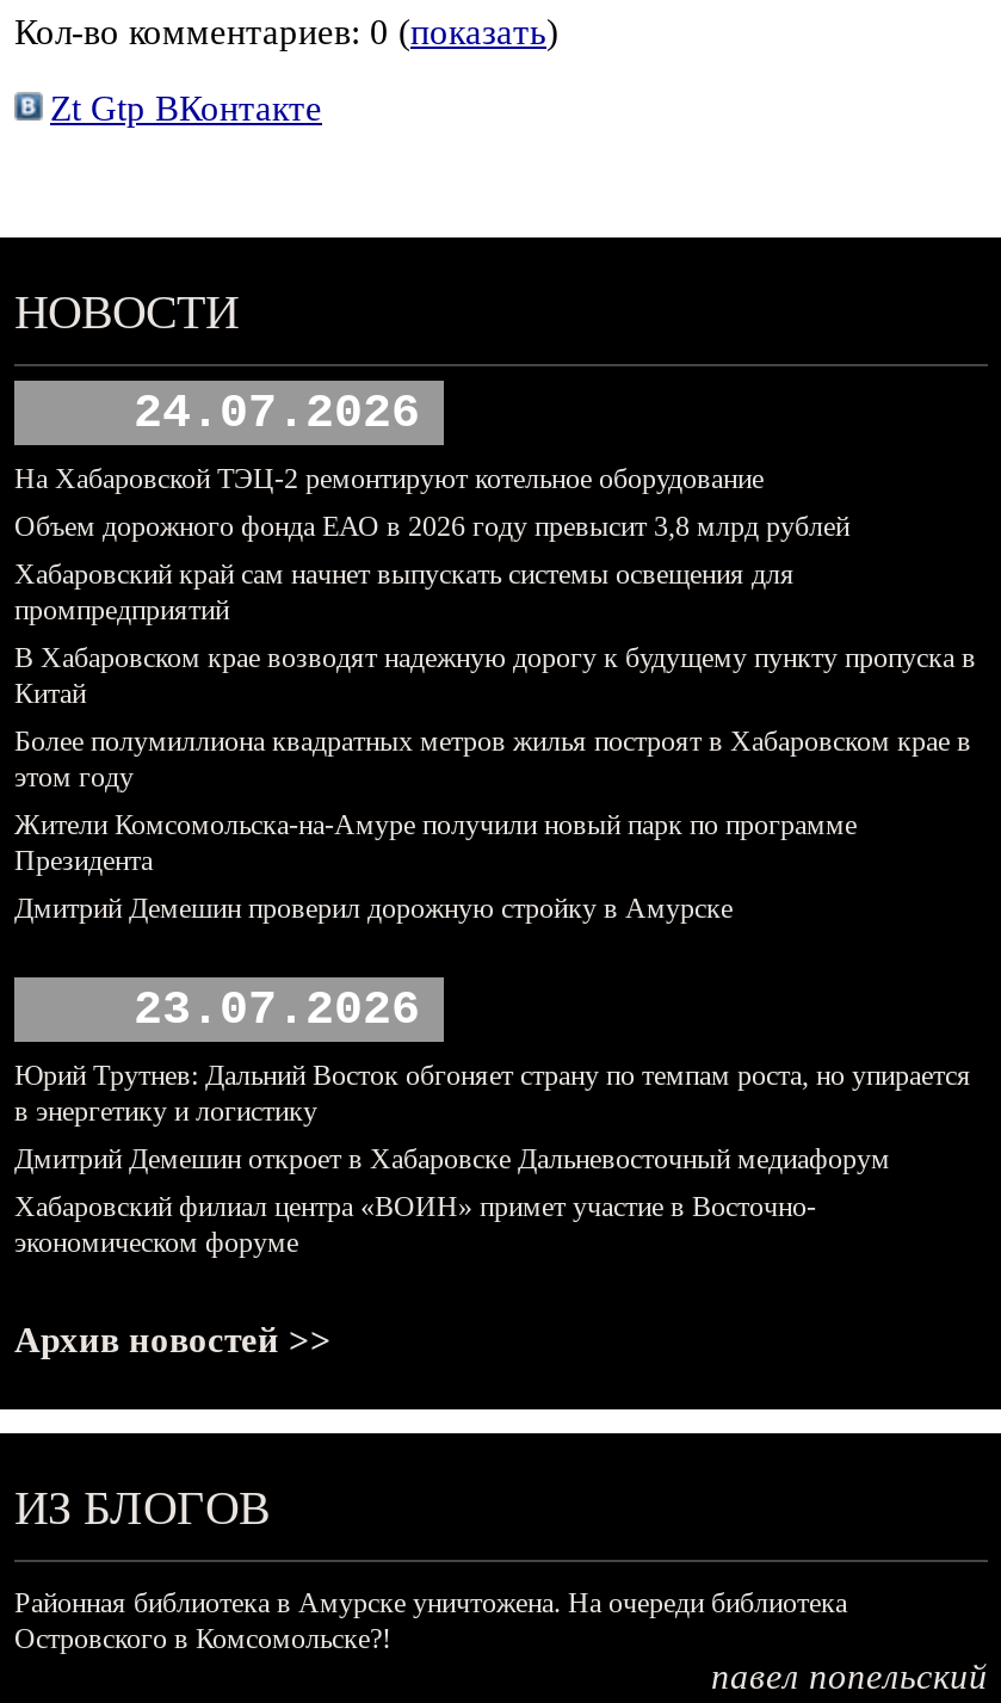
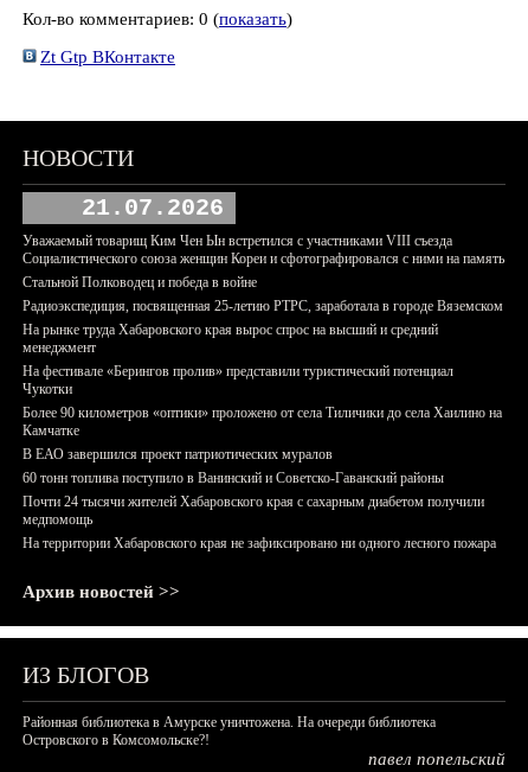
[14,385,976,1259] 24.07.2026 | На Хабаровской ТЭЦ-2 ремонтируют котельное оборудование | Объем дорожного фонда ЕАО в 2026 году превысит 3,8 млрд рублей | Хабаровский край сам начнет выпускать системы освещения для | промпредприятий | В Хабаровском крае возводят надежную дорогу к будущему пункту пропуска в | Китай | Более полумиллиона квадратных метров жилья построят в Хабаровском крае в | этом году | Жители Комсомольска-на-Амуре получили новый парк по программе | Президента | Дмитрий Демешин проверил дорожную стройку в Амурске | 23.07.2026 | Юрий Трутнев: Дальний Восток обгоняет страну по темпам роста, но упирается | в энергетику и логистику | Дмитрий Демешин откроет в Хабаровске Дальневосточный медиафорум | Хабаровский филиал центра «ВОИН» примет участие в Восточно- | экономическом форуме -> [22,194,504,551] 21.07.2026 | Уважаемый товарищ Ким Чен Ын встретился с участниками VIII съезда | Социалистического союза женщин Кореи и сфотографировался с ними на память | Стальной Полководец и победа в войне | Радиоэкспедиция, посвященная 25-летию РТРС, заработала в городе Вяземском | На рынке труда Хабаровского края вырос спрос на высший и средний | менеджмент | На фестивале «Берингов пролив» представили туристический потенциал | Чукотки | Более 90 километров «оптики» проложено от села Тиличики до села Хаилино на | Камчатке | В ЕАО завершился проект патриотических муралов | 60 тонн топлива поступило в Ванинский и Советско-Гаванский районы | Почти 24 тысячи жителей Хабаровского края с сахарным диабетом получили | медпомощь | На территории Хабаровского края не зафиксировано ни одного лесного пожара

